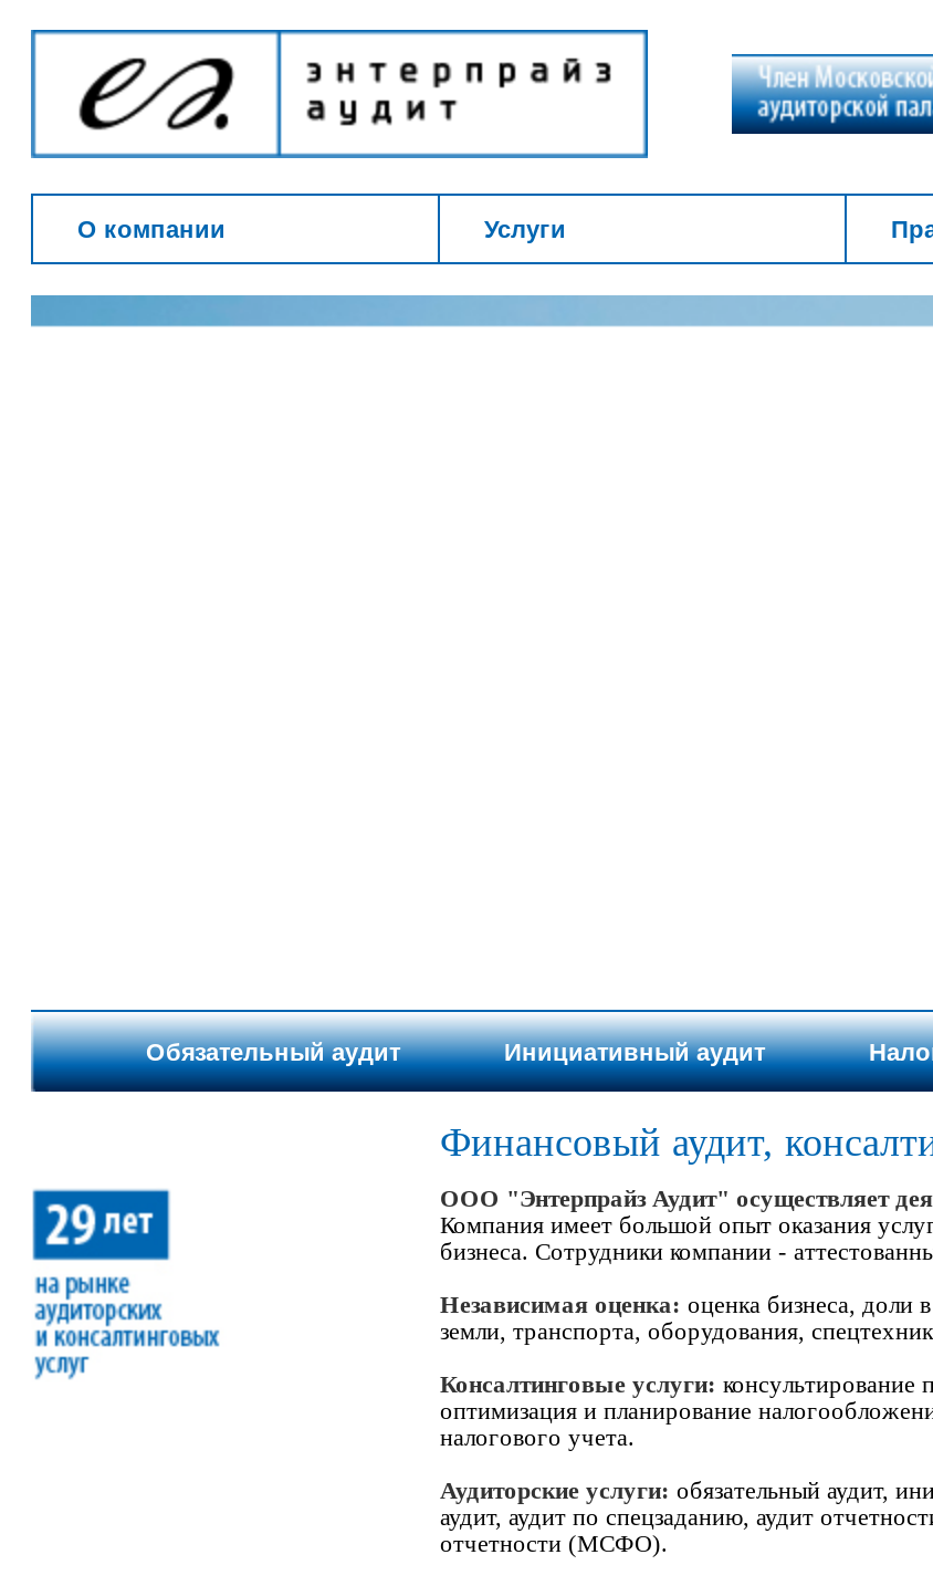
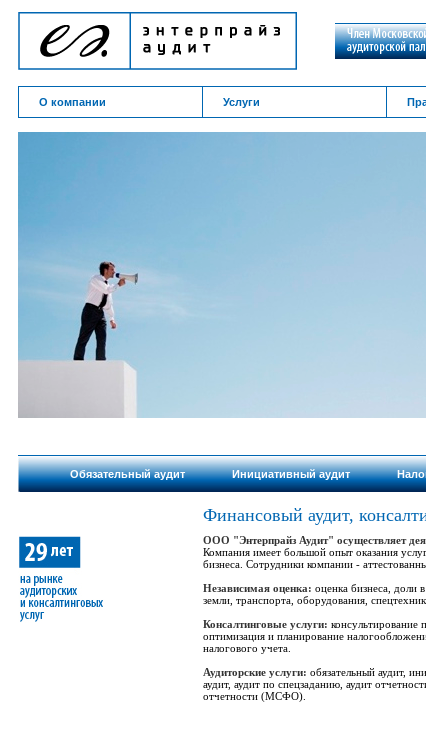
none -> [17,146,423,418] [image]

